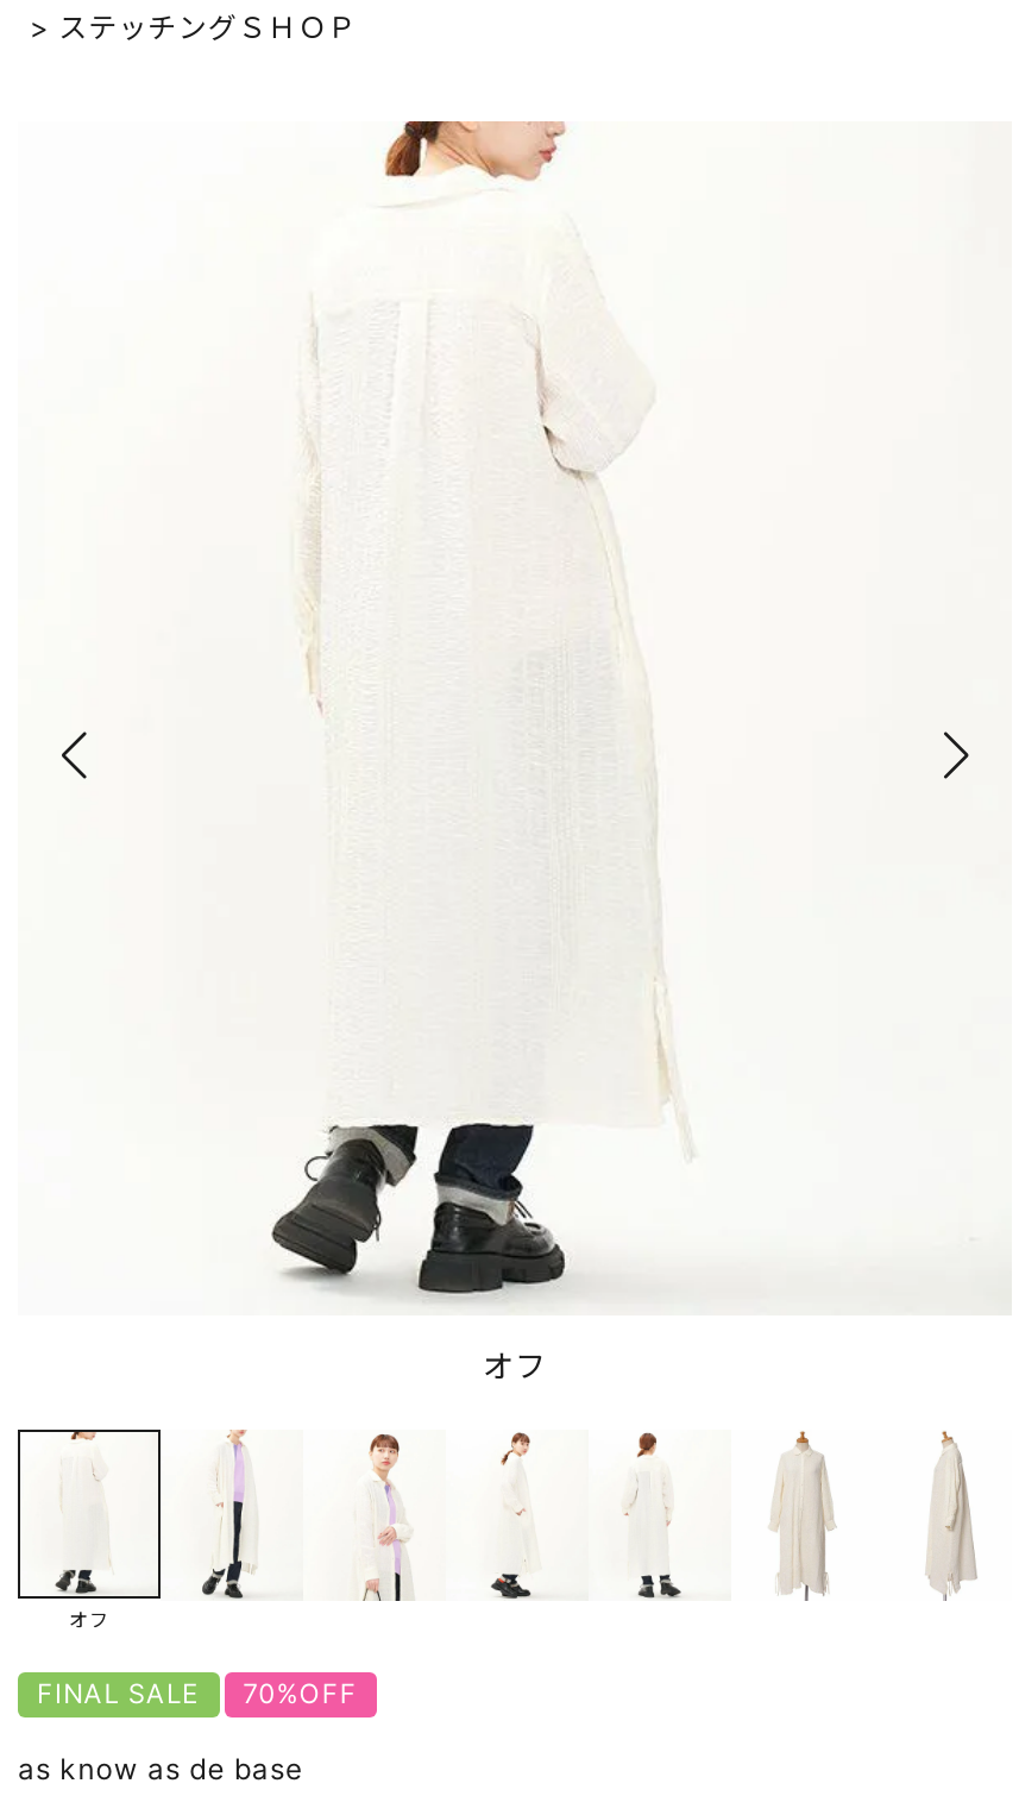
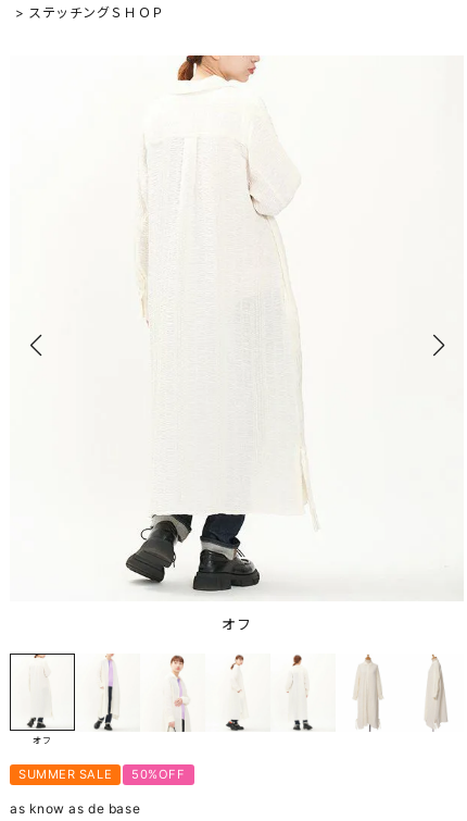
[37,1676,358,1709] FINAL SALE | 70%OFF -> [18,766,185,781] SUMMER SALE | 50%OFF

